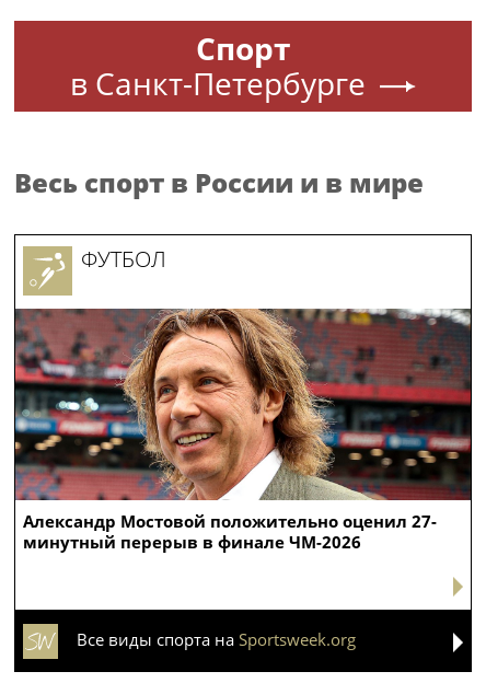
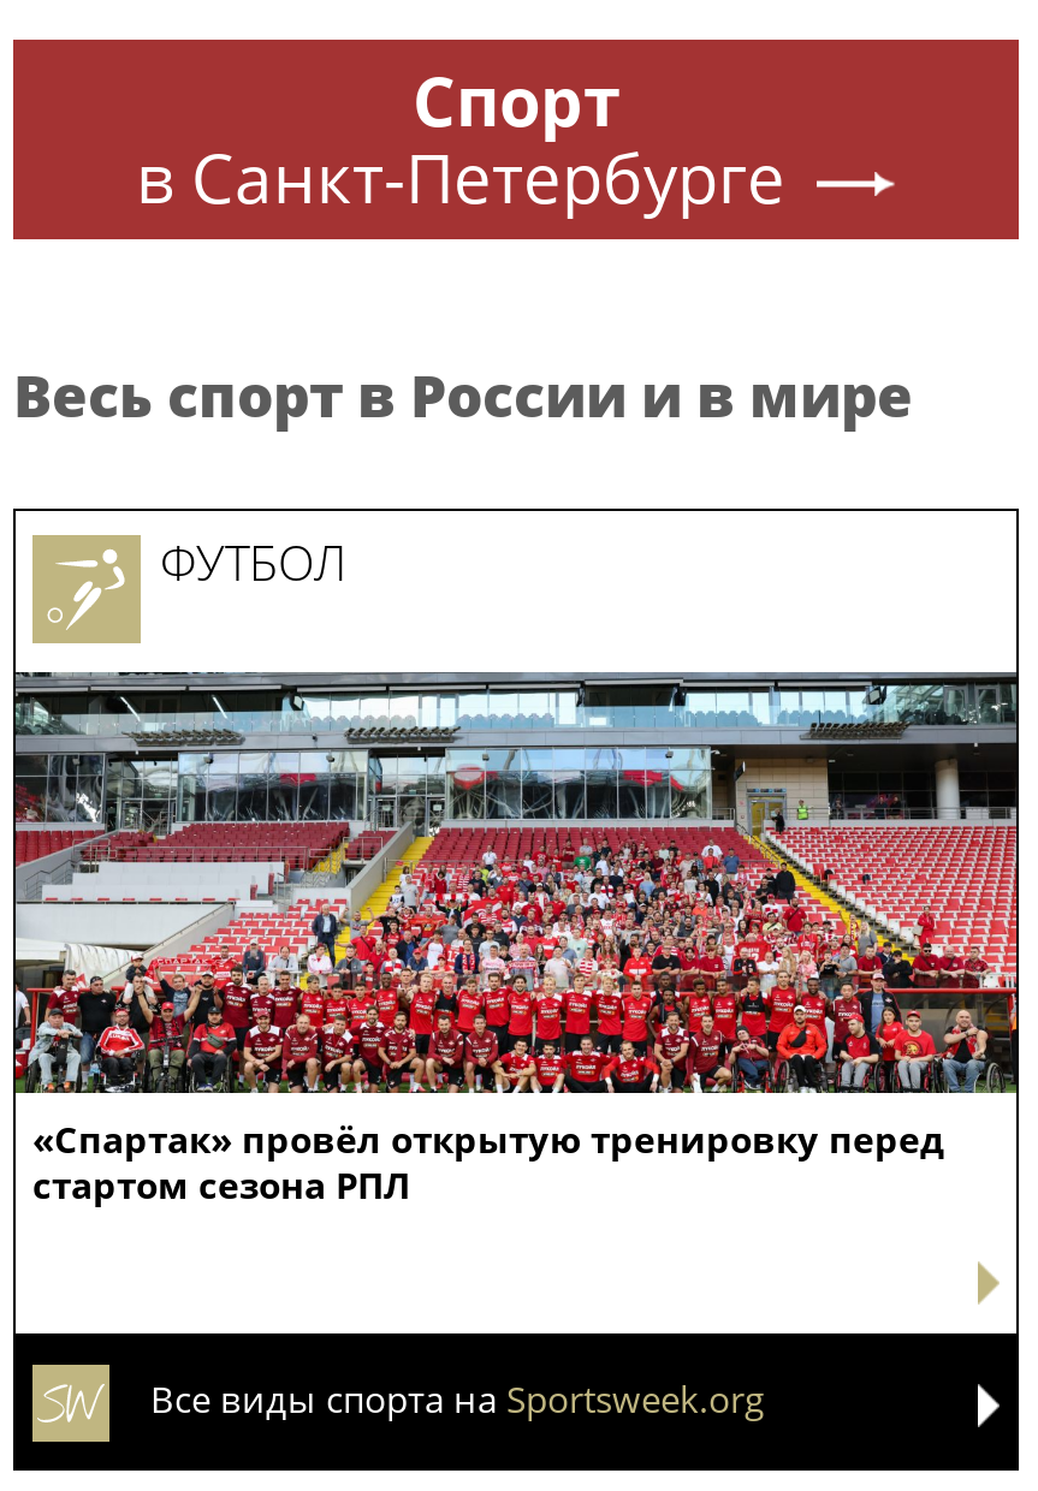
[14,309,472,553] [image] | Александр Мостовой положительно оценил 27- | минутный перерыв в финале ЧМ-2026 -> [13,670,1019,1208] [image] | «Спартак» провёл открытую тренировку перед | стартом сезона РПЛ

